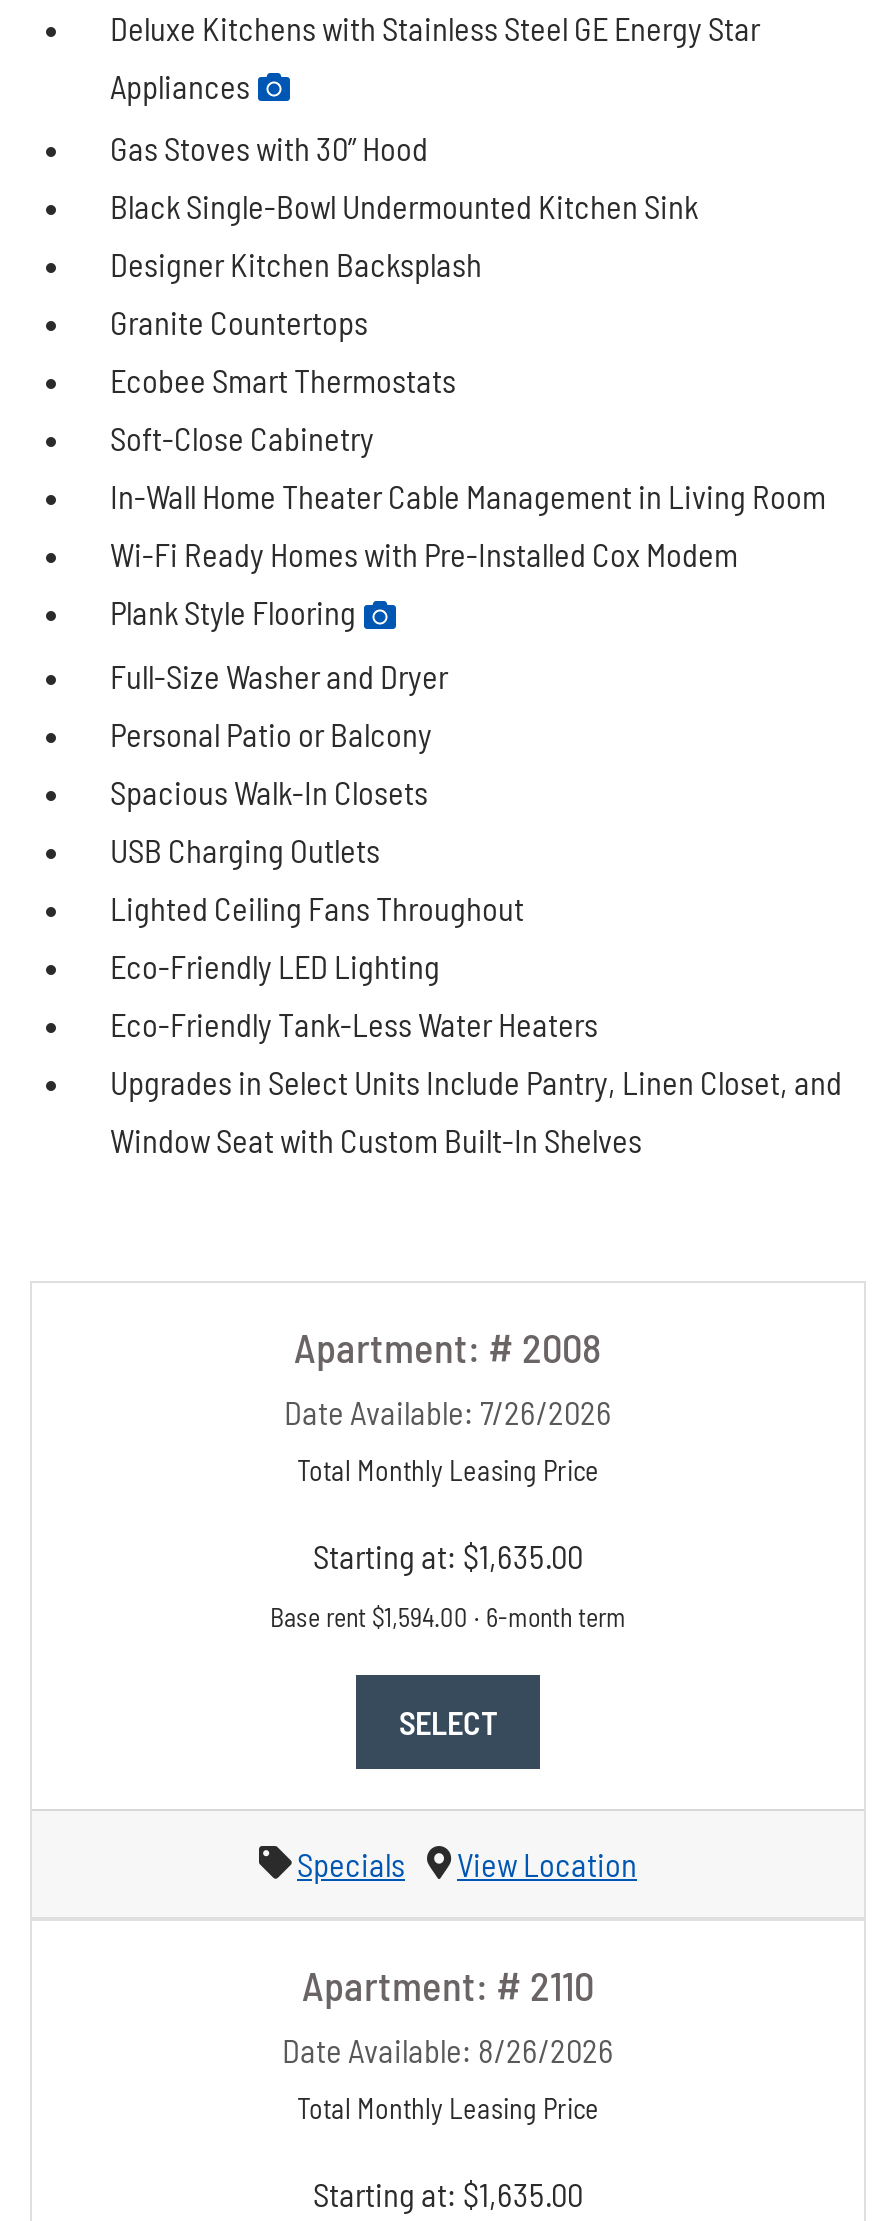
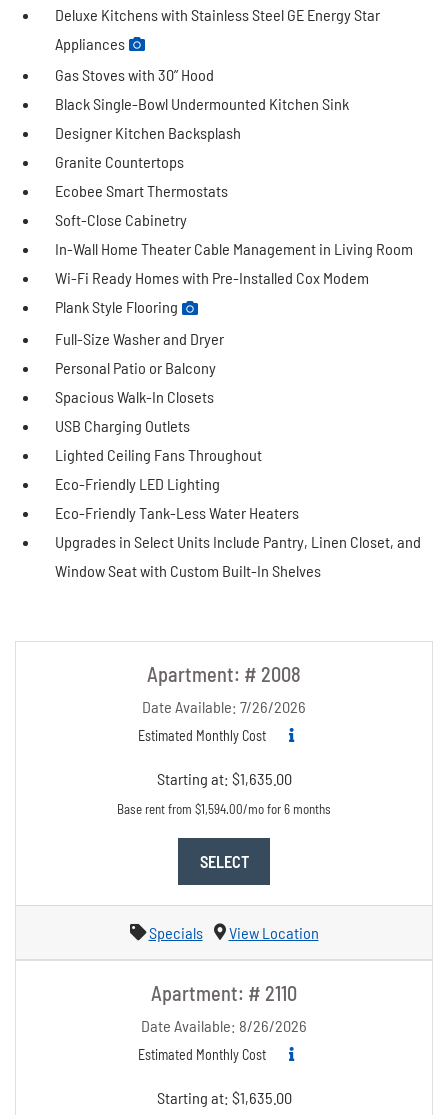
[297,1452,599,1486] Total Monthly Leasing Price -> [138,727,269,744] Estimated Monthly Cost
[270,1600,626,1632] Base rent $1,594.00 · 6-month term -> [117,801,331,817] Base rent from $1,594.00/mo for 6 months
[297,2090,599,2124] Total Monthly Leasing Price -> [138,1046,269,1063] Estimated Monthly Cost

